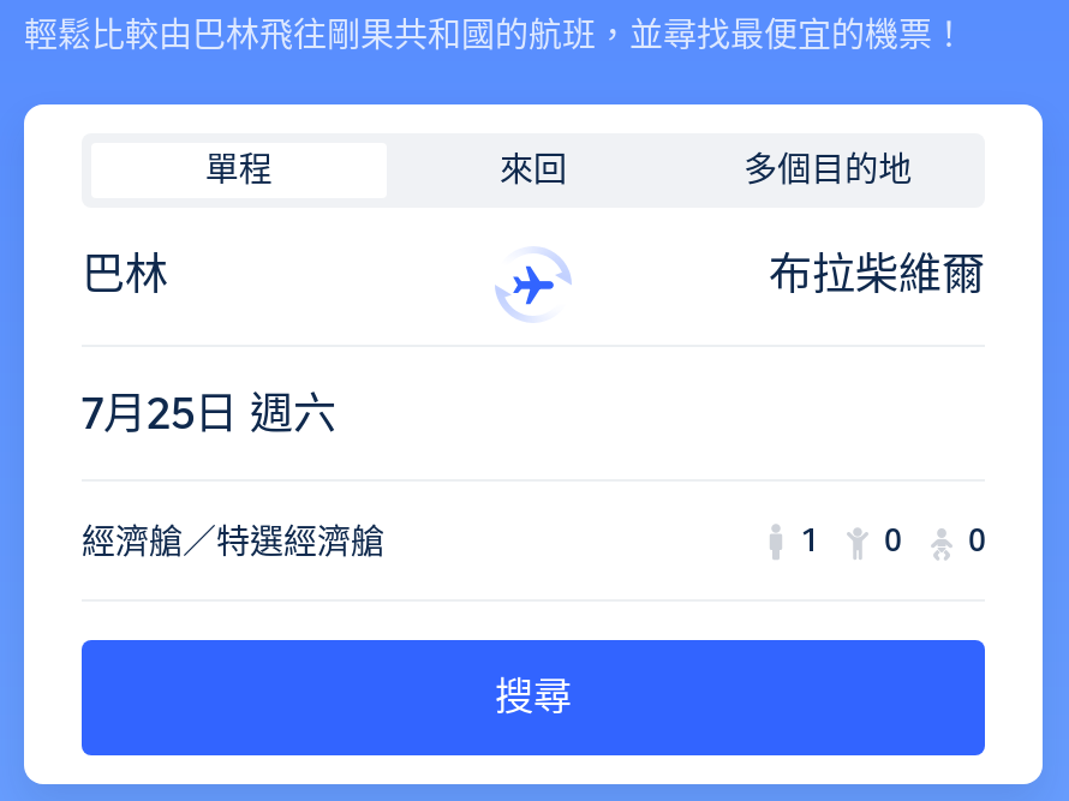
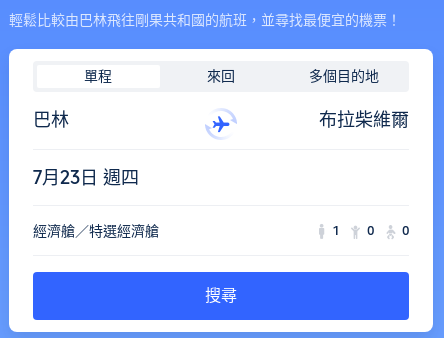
[82,387,336,437] 7月25日 週六 -> [33,166,139,187] 7月23日 週四

